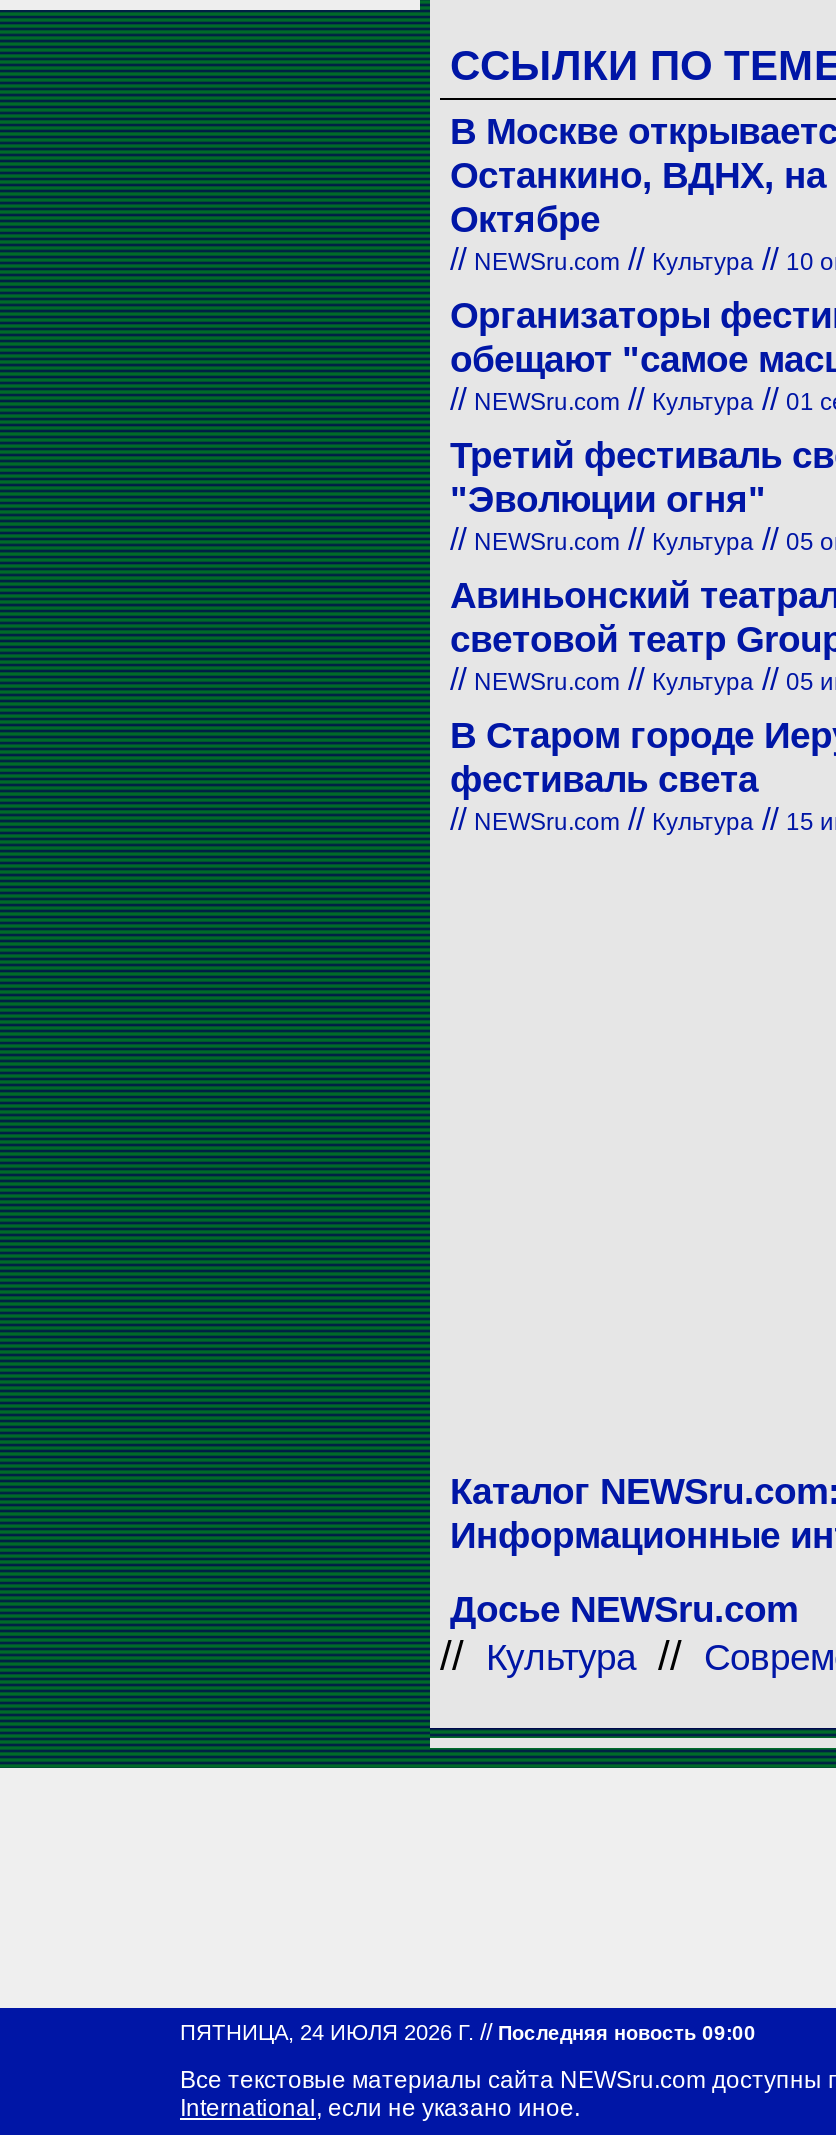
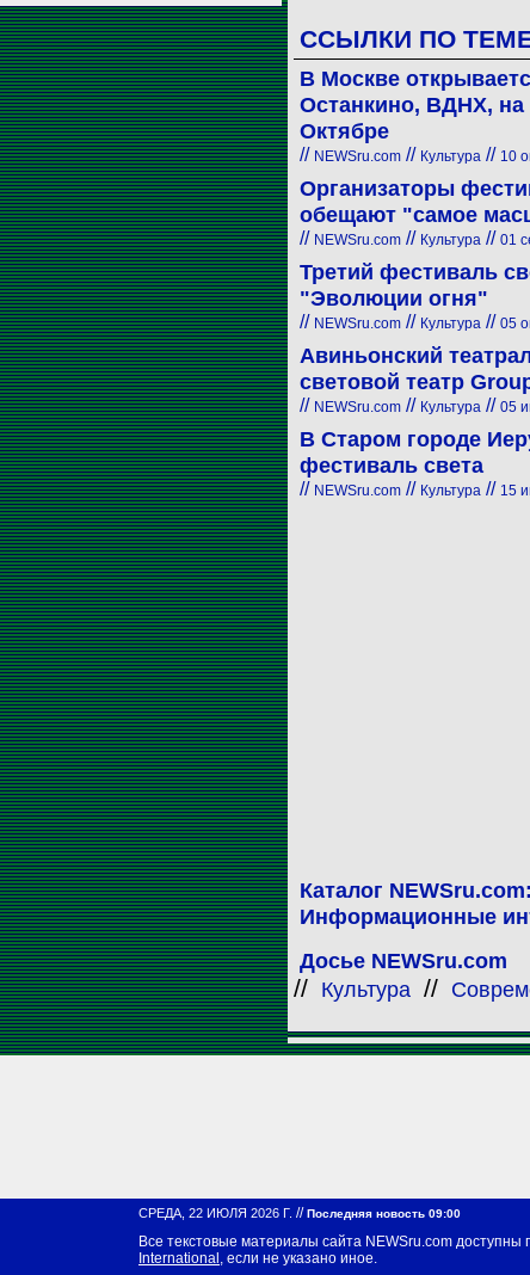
[180,2018,756,2046] ПЯТНИЦА, 24 ИЮЛЯ 2026 Г. // Последняя новость 09:00 -> [138,1205,461,1221] СРЕДА, 22 ИЮЛЯ 2026 Г. // Последняя новость 09:00

